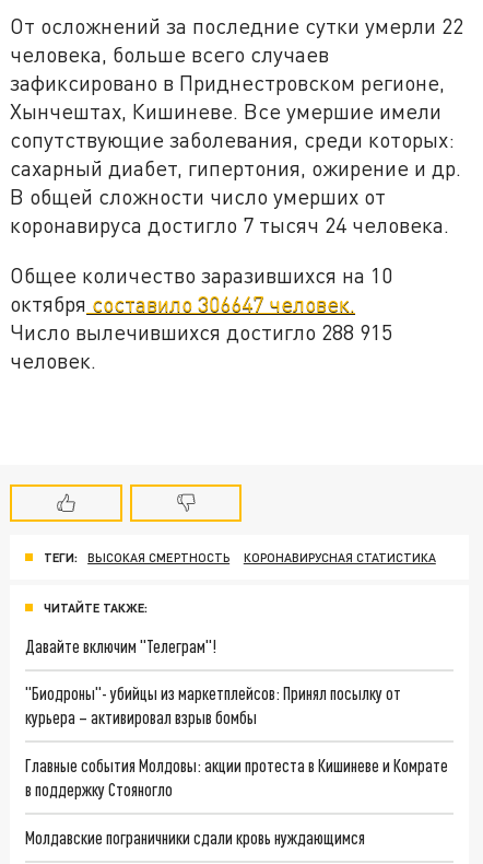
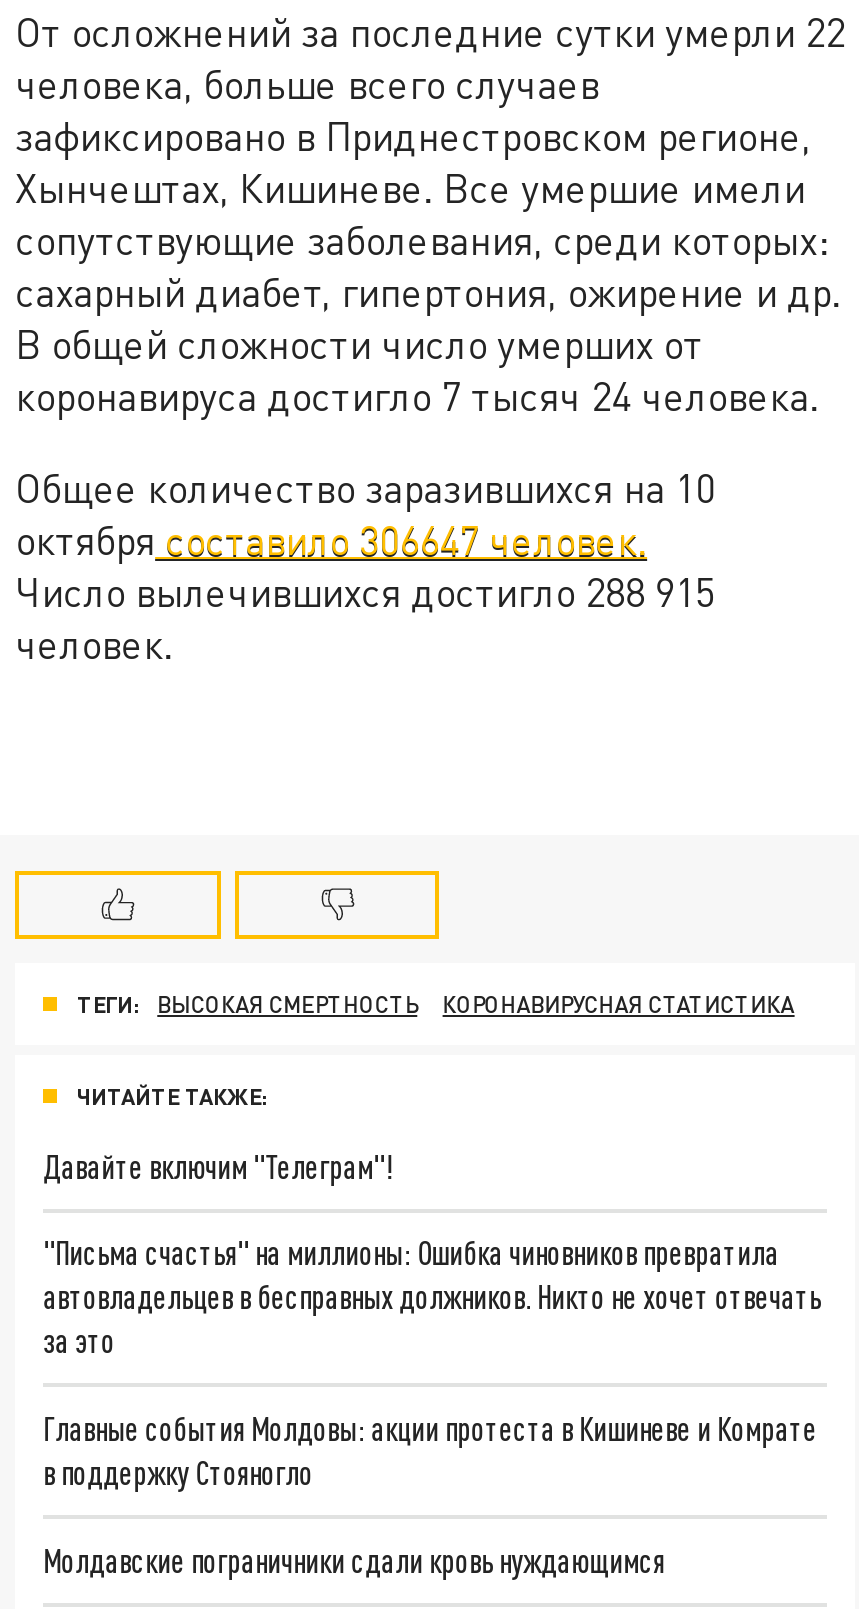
[25,683,401,728] "Биодроны"- убийцы из маркетплейсов: Принял посылку от | курьера – активировал взрыв бомбы -> [43,1234,821,1360] "Письма счастья" на миллионы: Ошибка чиновников превратила | автовладельцев в бесправных должников. Никто не хочет отвечать | за это

